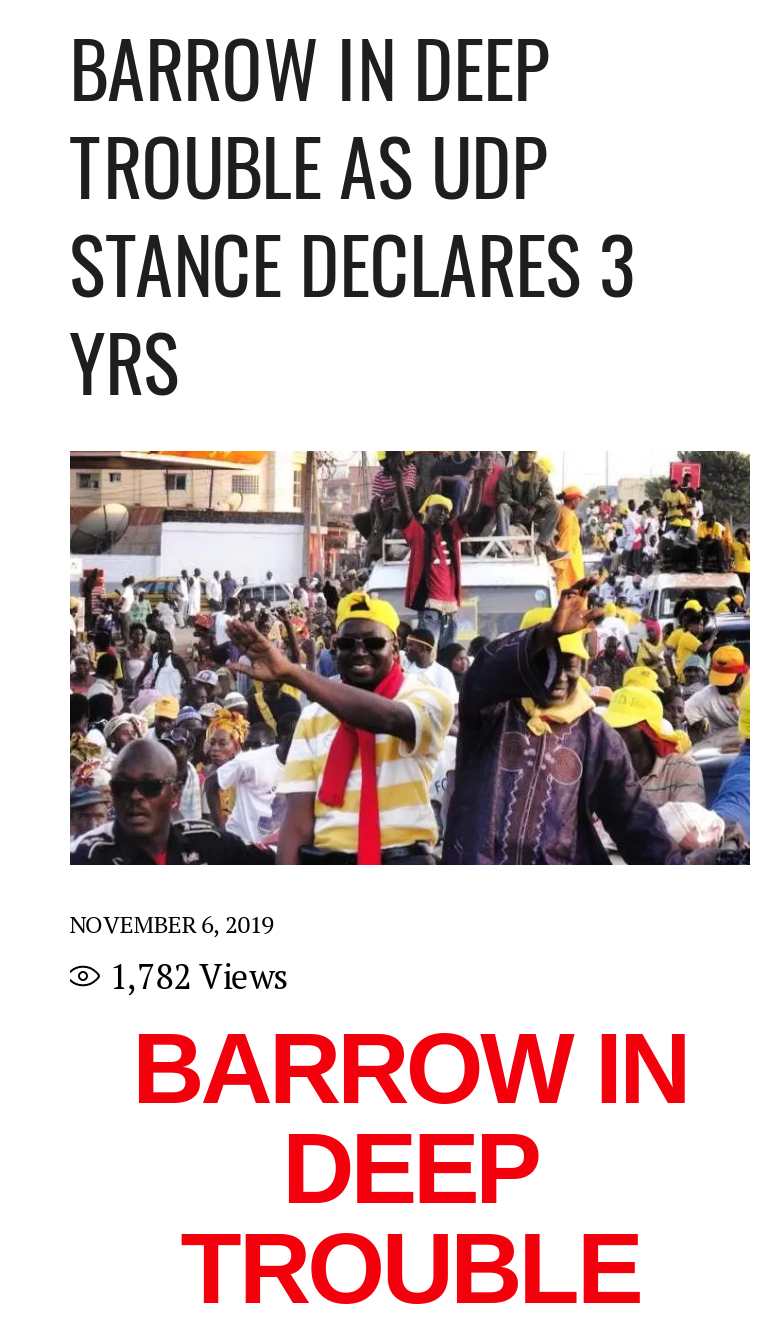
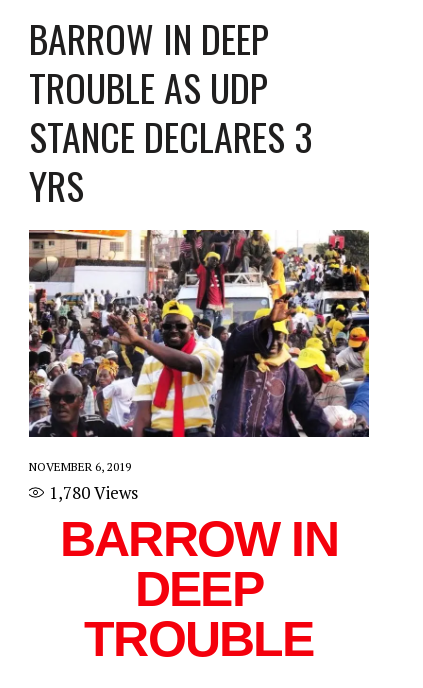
[109,953,287,999] 1,782 Views -> [49,481,138,504] 1,780 Views

